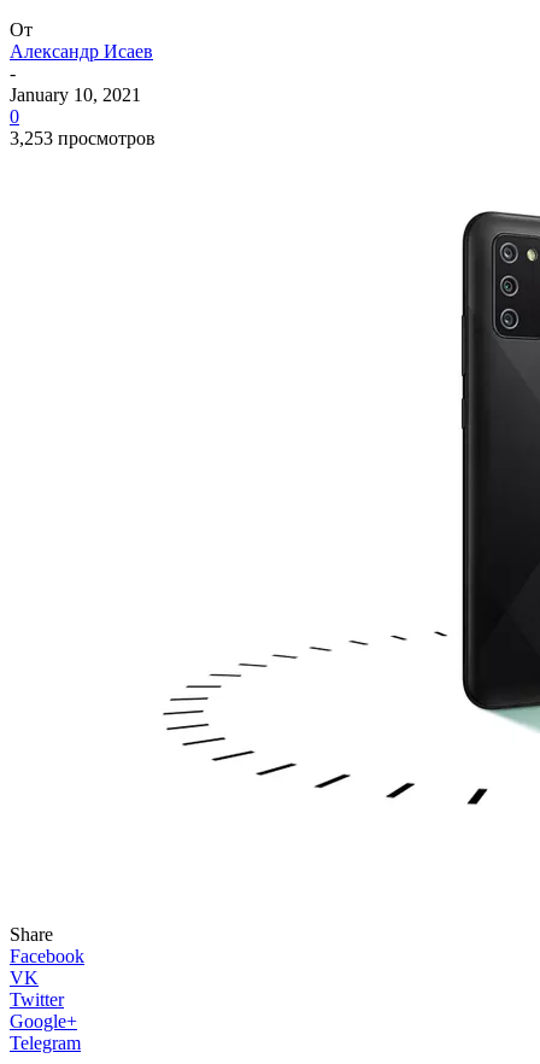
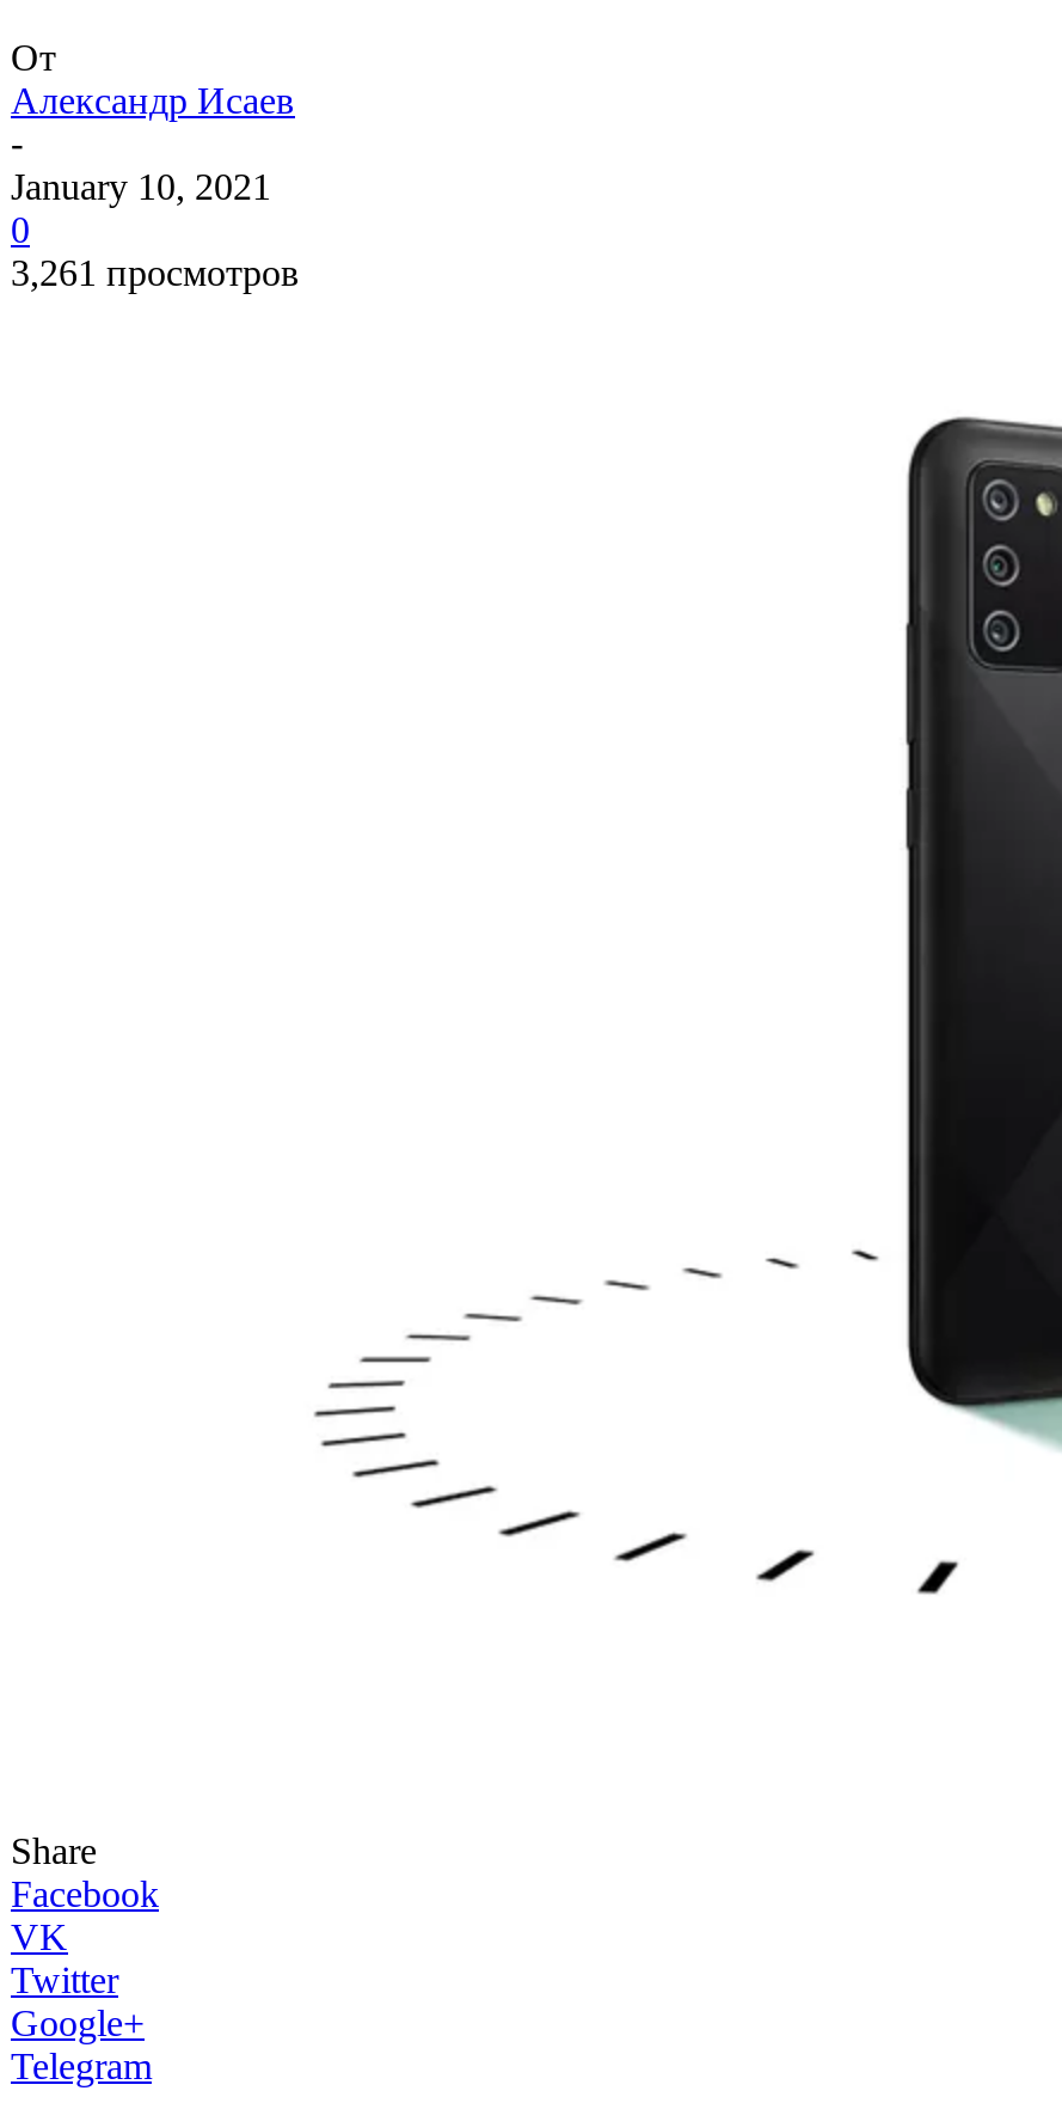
[10,128,155,148] 3,253 просмотров -> [11,252,300,292] 3,261 просмотров

